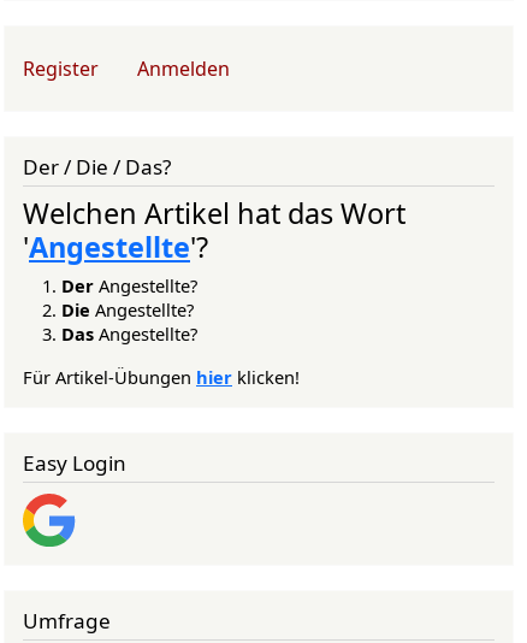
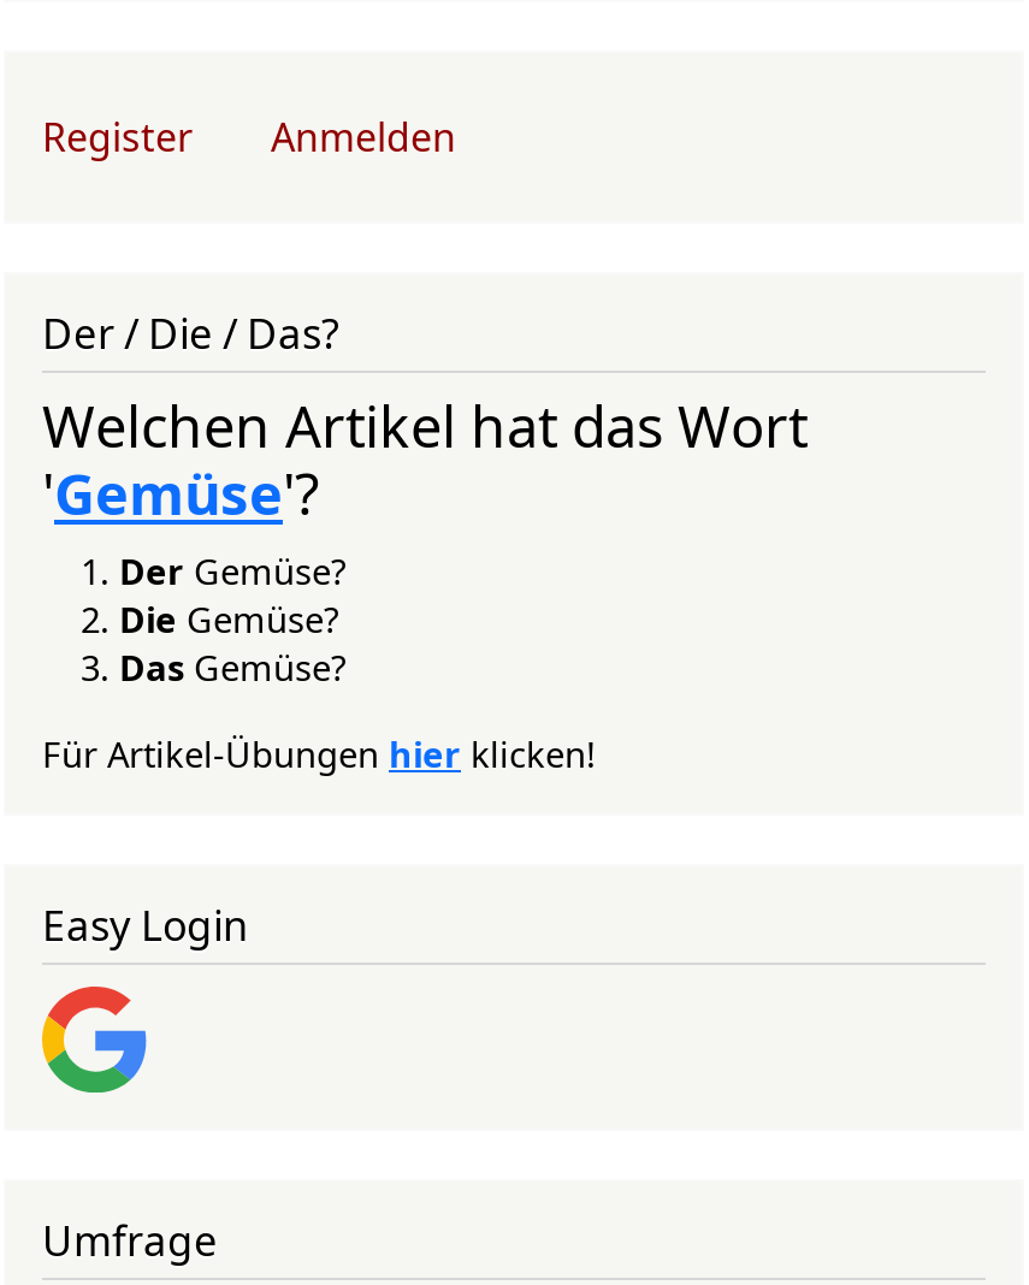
[23,228,208,346] 'Angestellte'? | Der Angestellte? | Die Angestellte? | Das Angestellte? -> [42,456,345,692] 'Gemüse'? | Der Gemüse? | Die Gemüse? | Das Gemüse?

